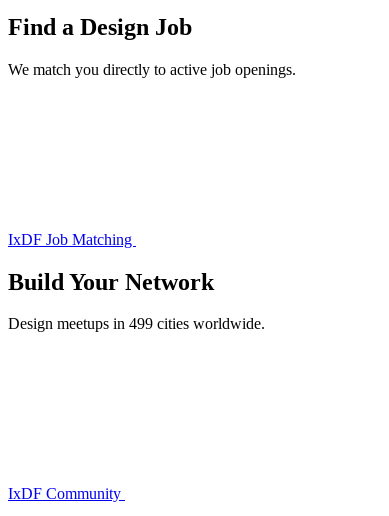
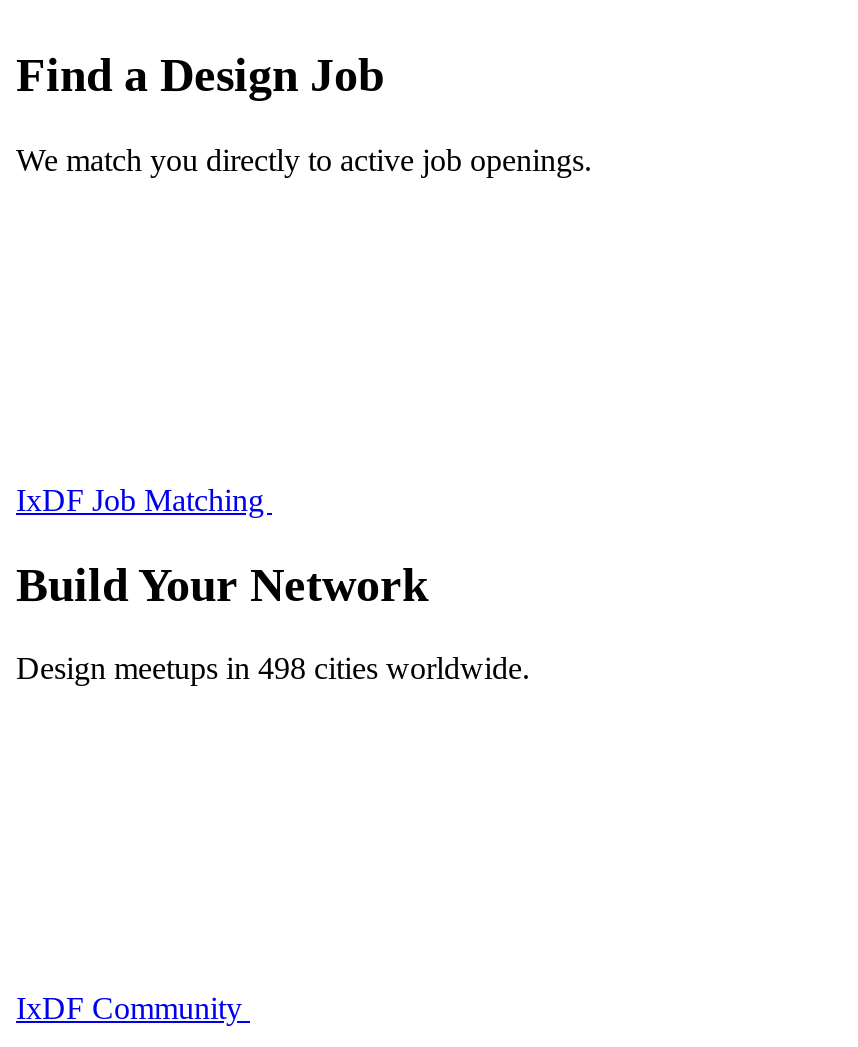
[8,315,265,332] Design meetups in 499 cities worldwide. -> [16,652,530,686] Design meetups in 498 cities worldwide.

